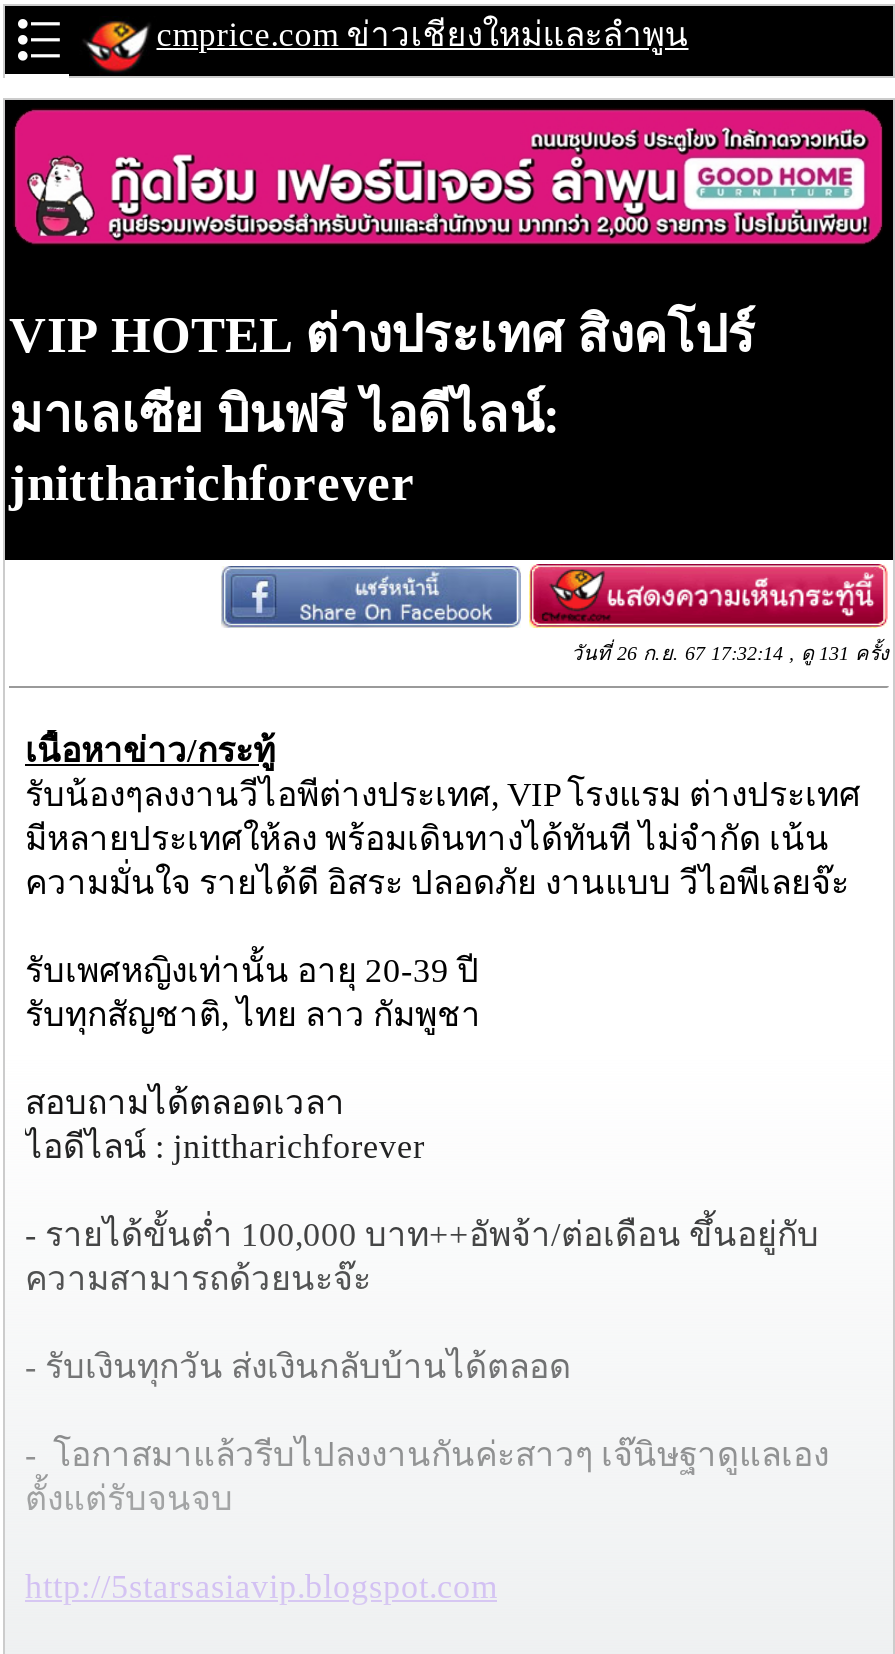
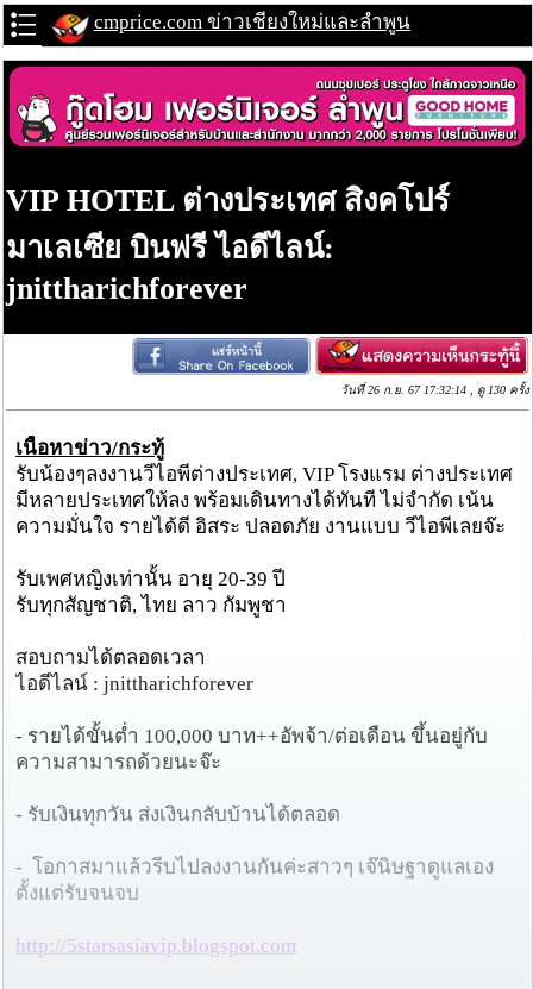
[571,643,889,665] วันที่ 26 ก.ย. 67 17:32:14 , ดู 131 ครั้ง -> [340,384,529,397] วันที่ 26 ก.ย. 67 17:32:14 , ดู 130 ครั้ง

